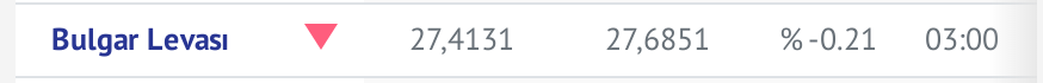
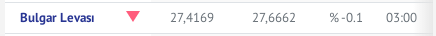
[409,19,514,59] 27,4131 -> [170,9,214,26] 27,4169
[605,19,710,59] 27,6851 -> [252,9,296,26] 27,6662
[779,19,877,59] % -0.21 -> [328,9,362,26] % -0.1

